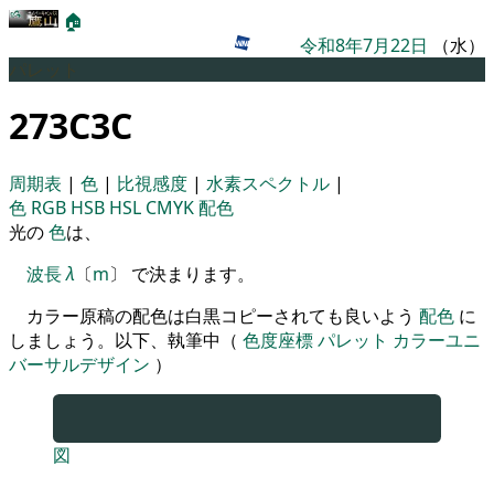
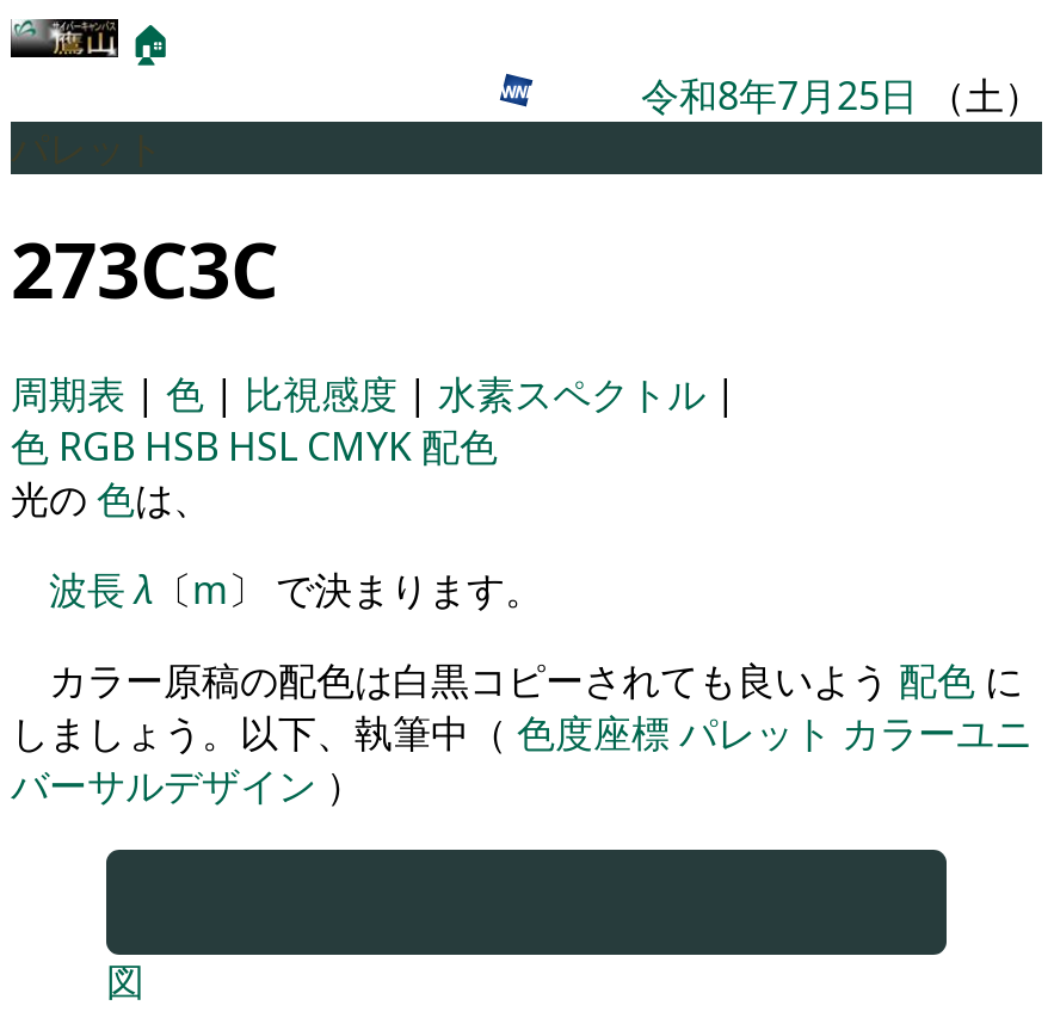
[300,33,485,57] 令和8年7月22日（水） -> [641,69,1042,122] 令和8年7月25日（土）

